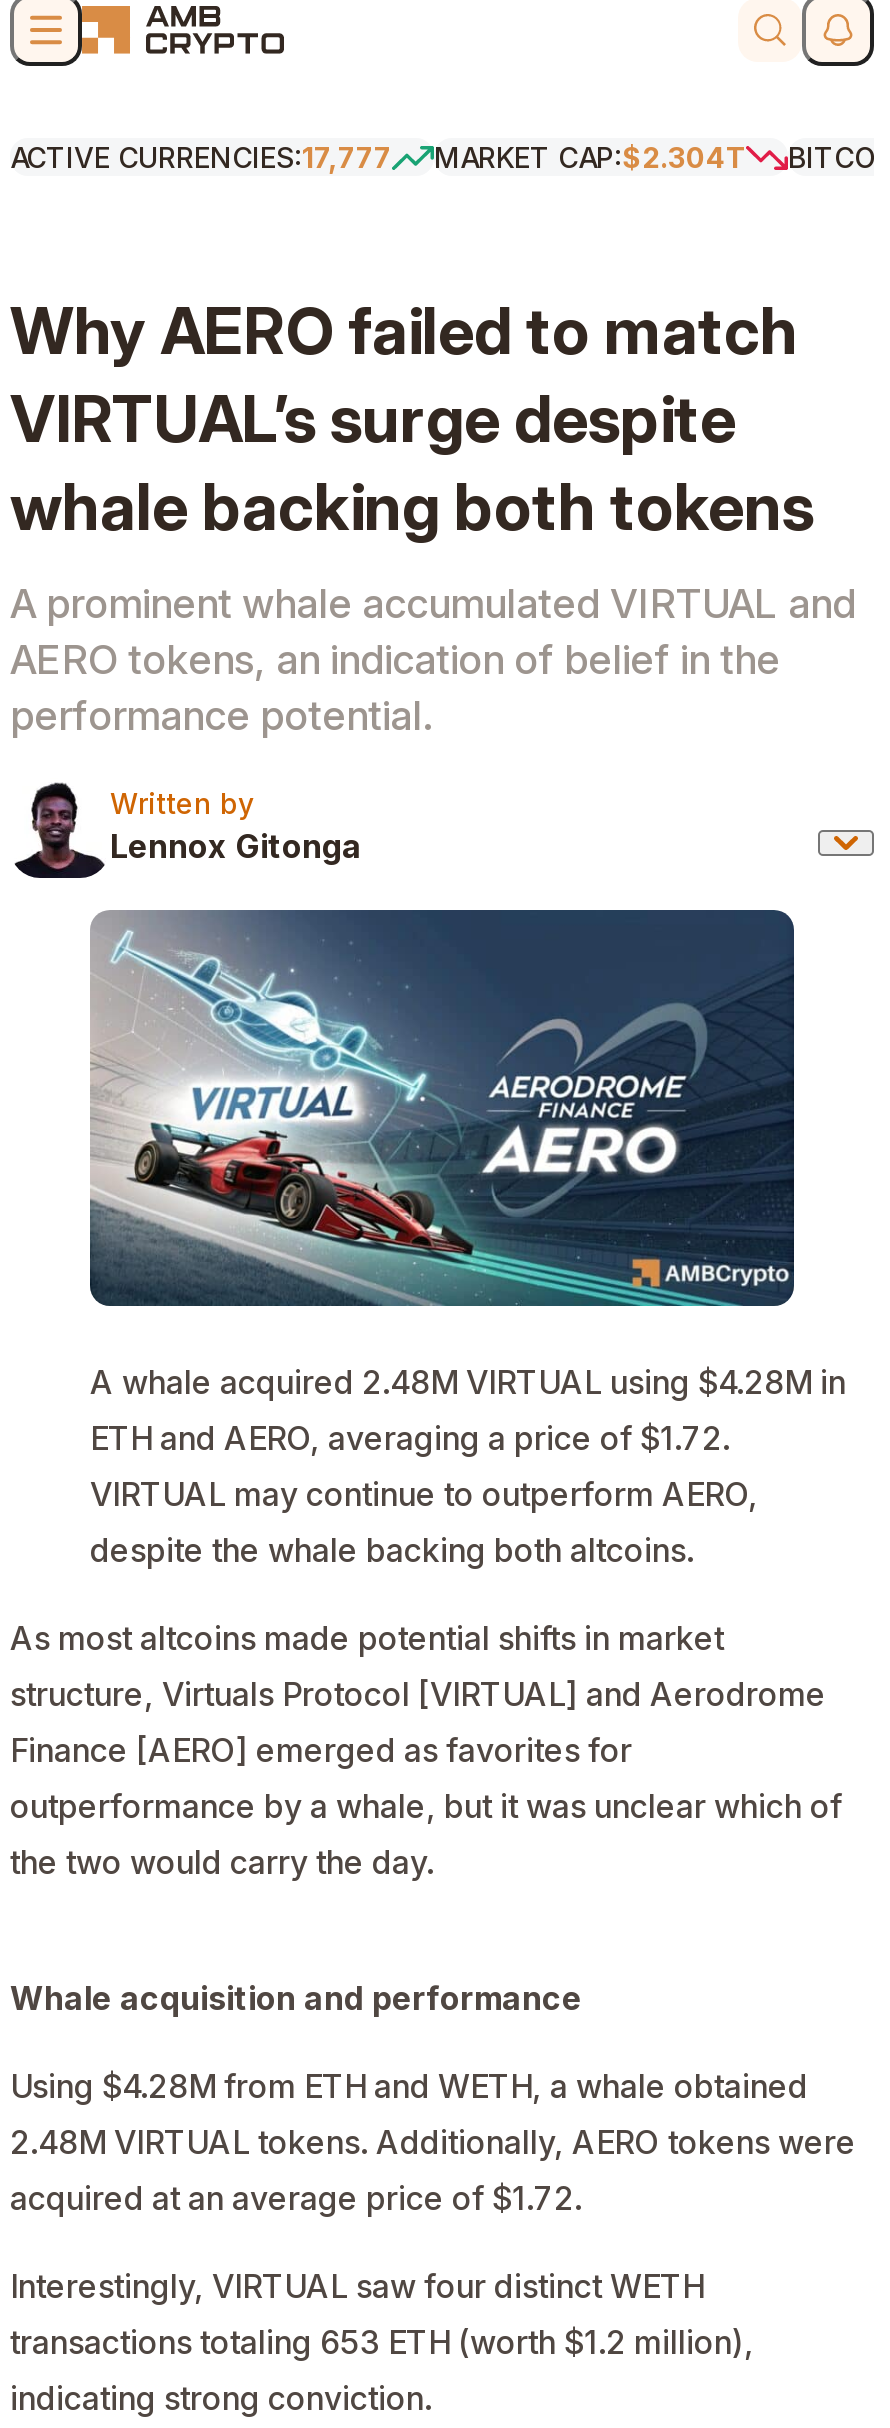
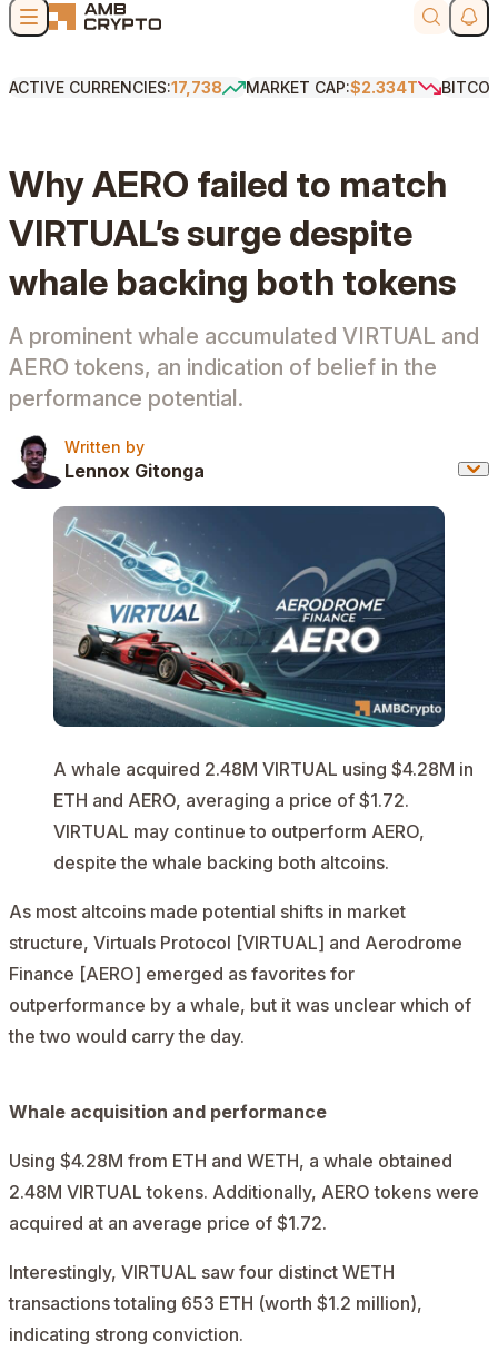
[10,140,392,174] ACTIVE CURRENCIES:17,777 -> [9,78,222,97] ACTIVE CURRENCIES:17,738
[434,140,746,174] MARKET CAP:$2.304T -> [246,78,418,97] MARKET CAP:$2.334T

